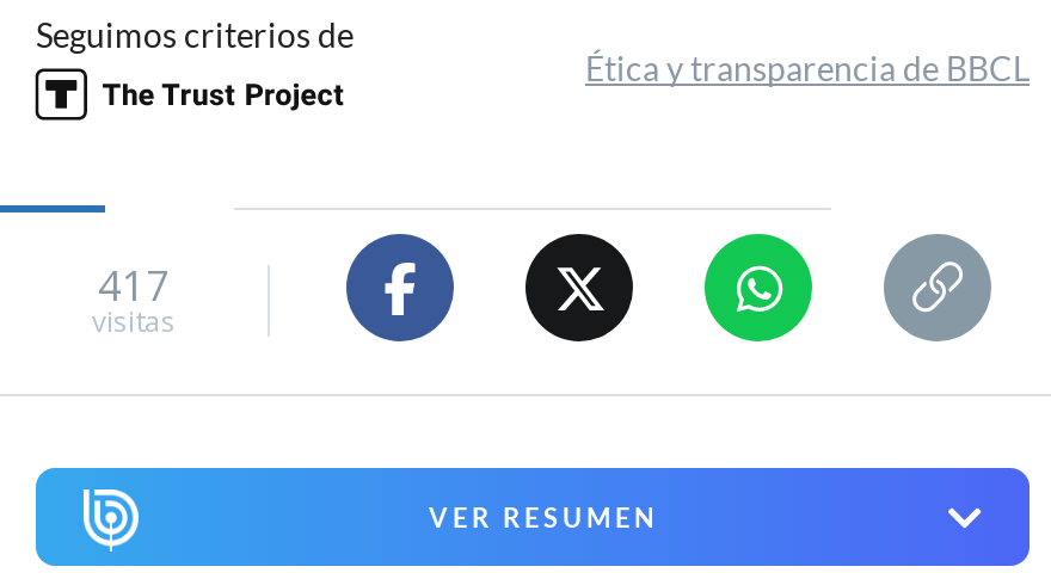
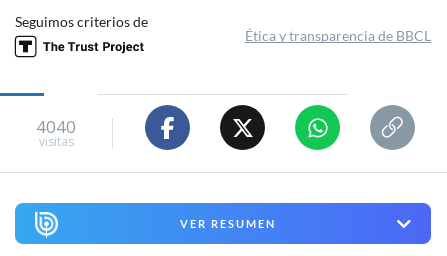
[98,258,170,313] 417 -> [36,115,76,138] 4040

